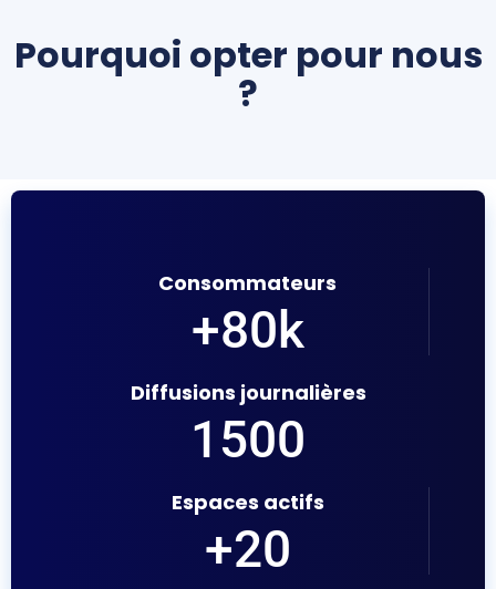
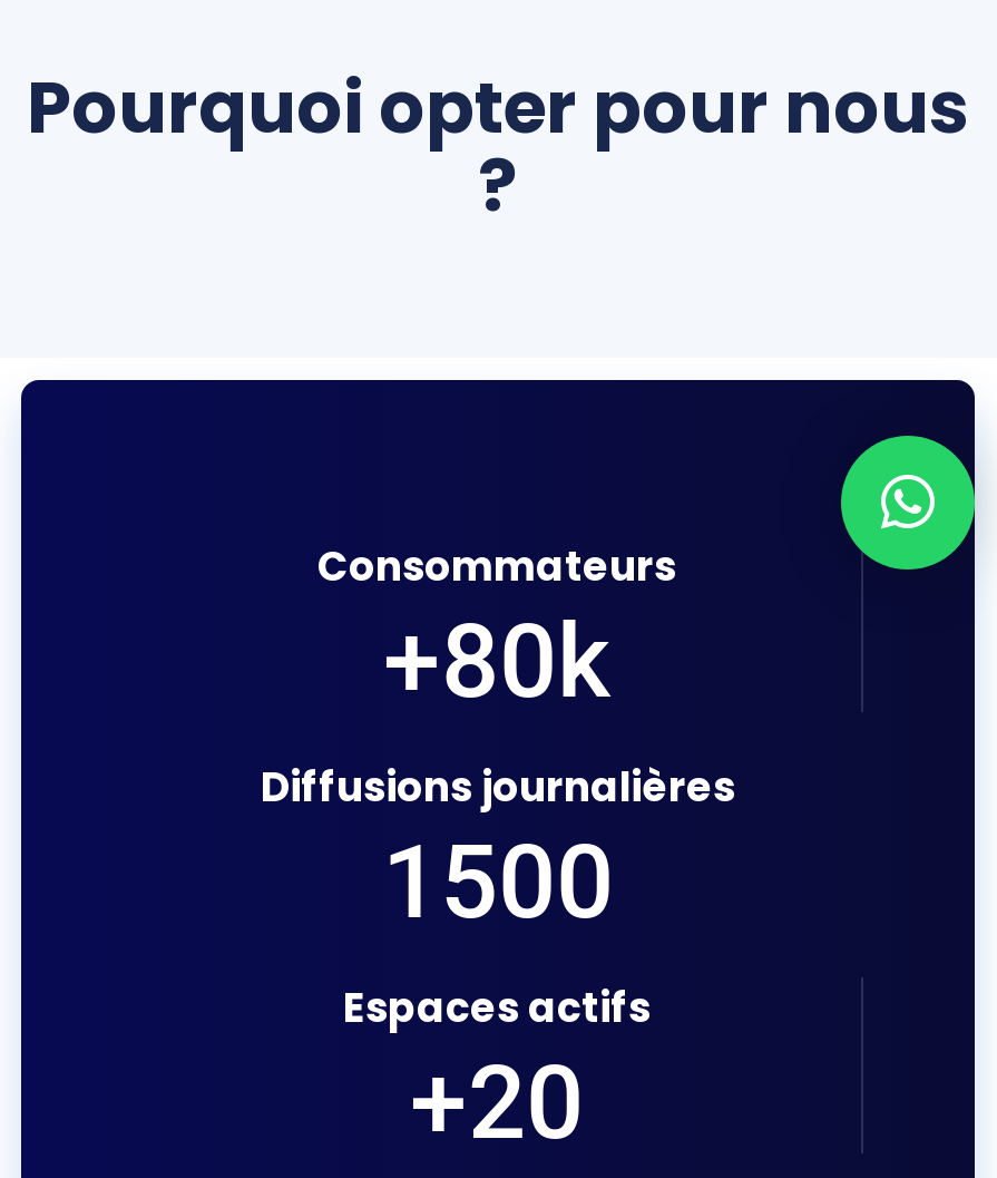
none -> [839,434,977,572] [image]

